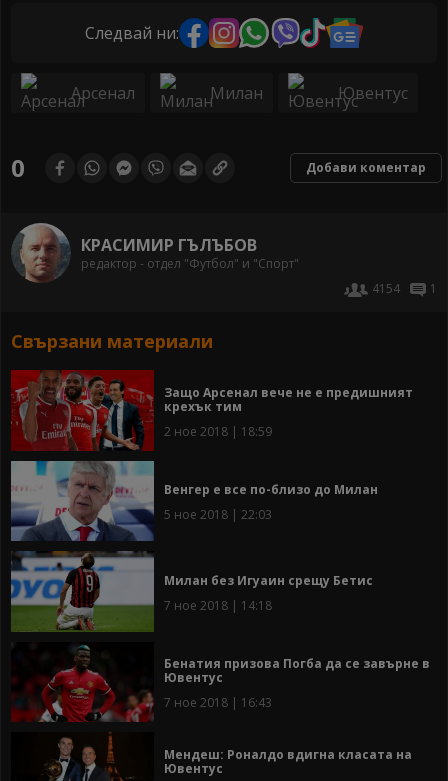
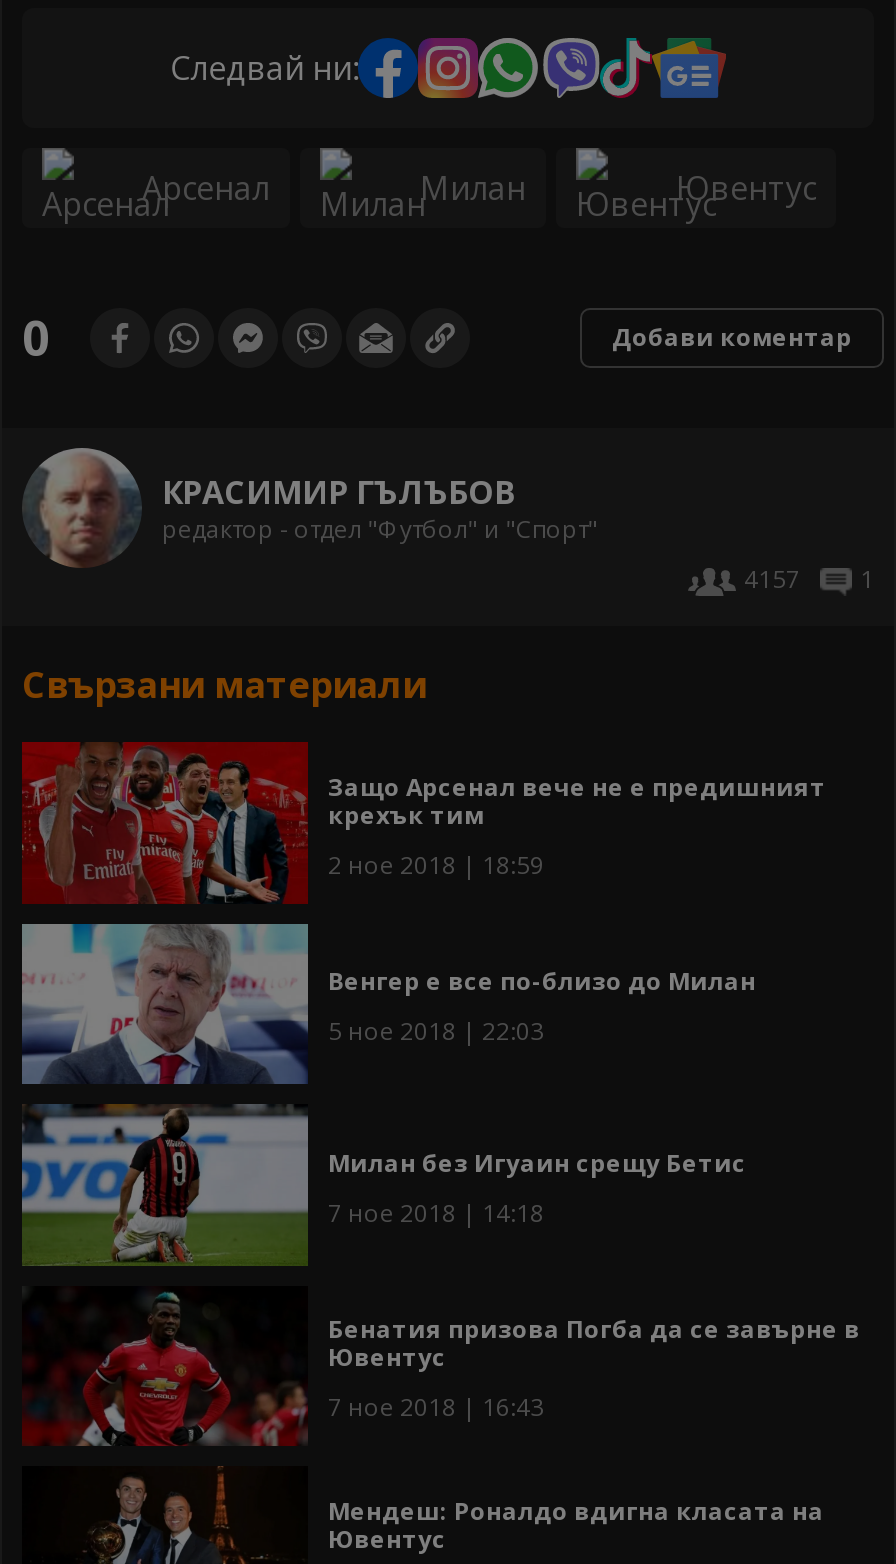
[372,280,437,297] 4154 1 -> [744,562,874,596] 4157 1

